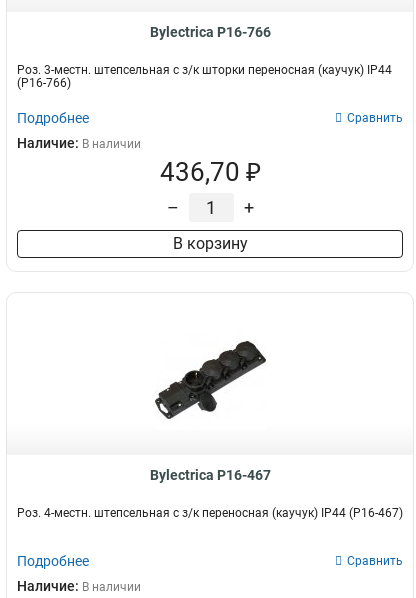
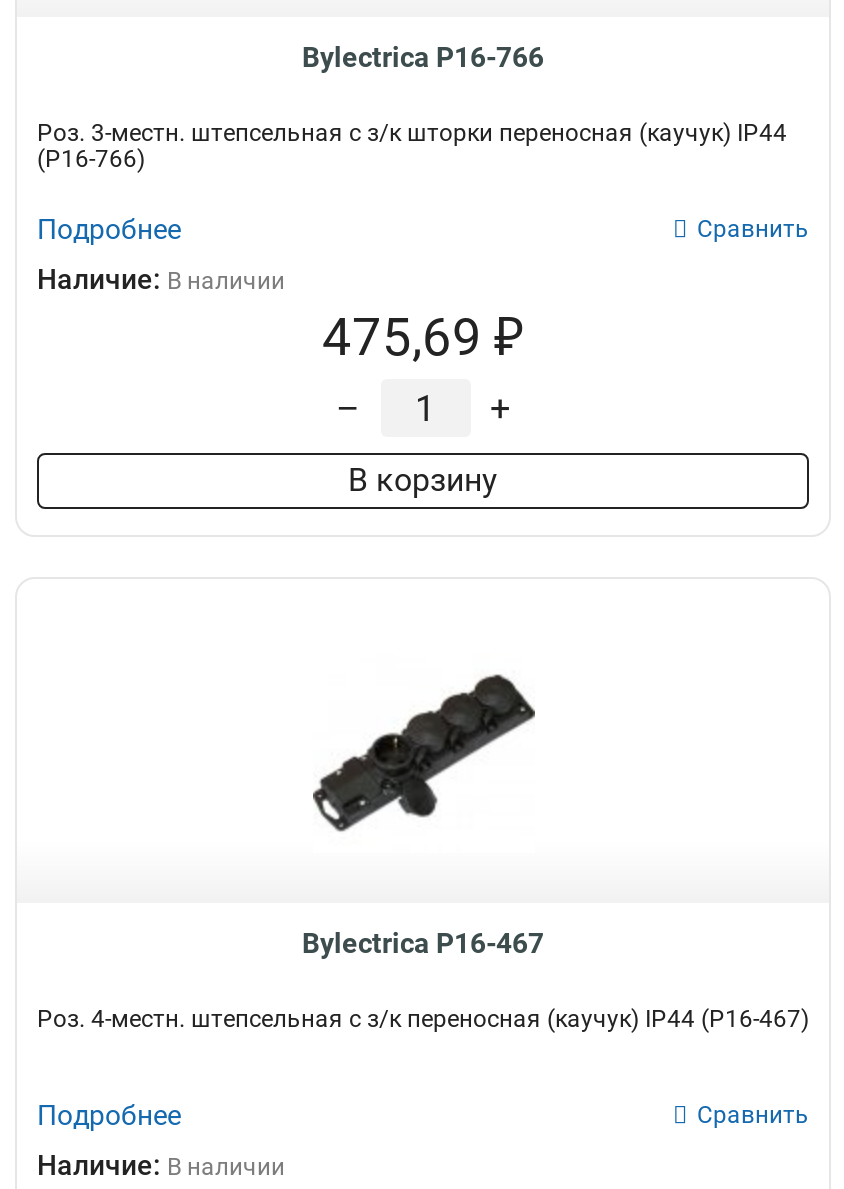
[159,157,260,187] 436,70 ₽ -> [322,307,524,367] 475,69 ₽

